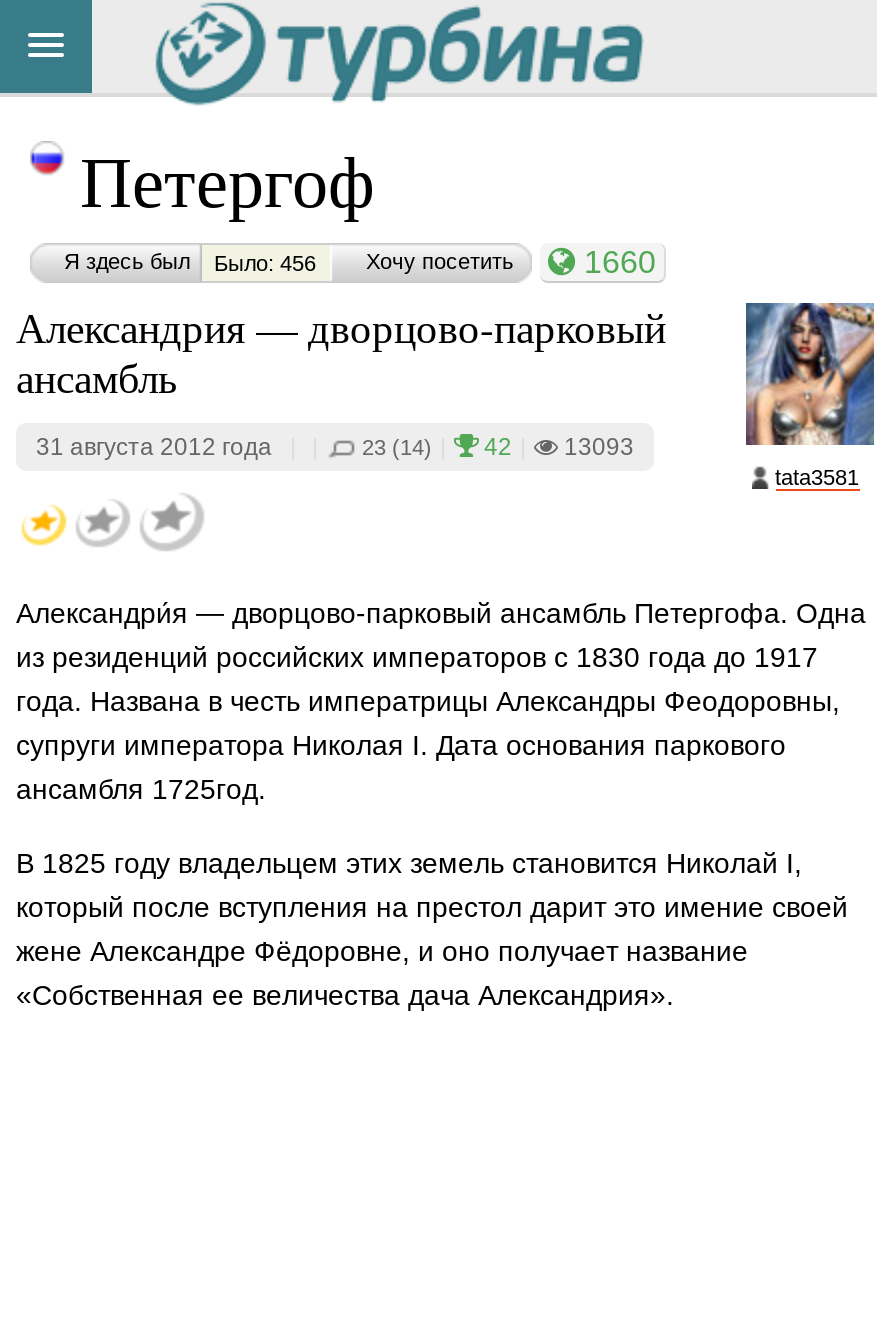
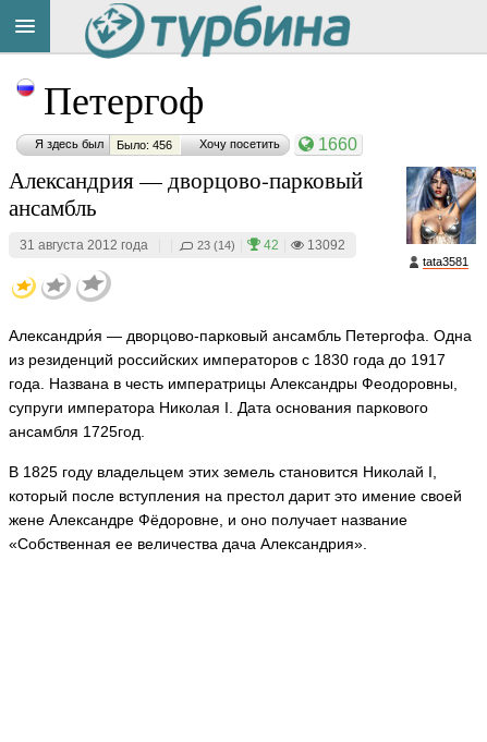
[558,432,634,460] 13093 -> [304,237,345,252] 13092

